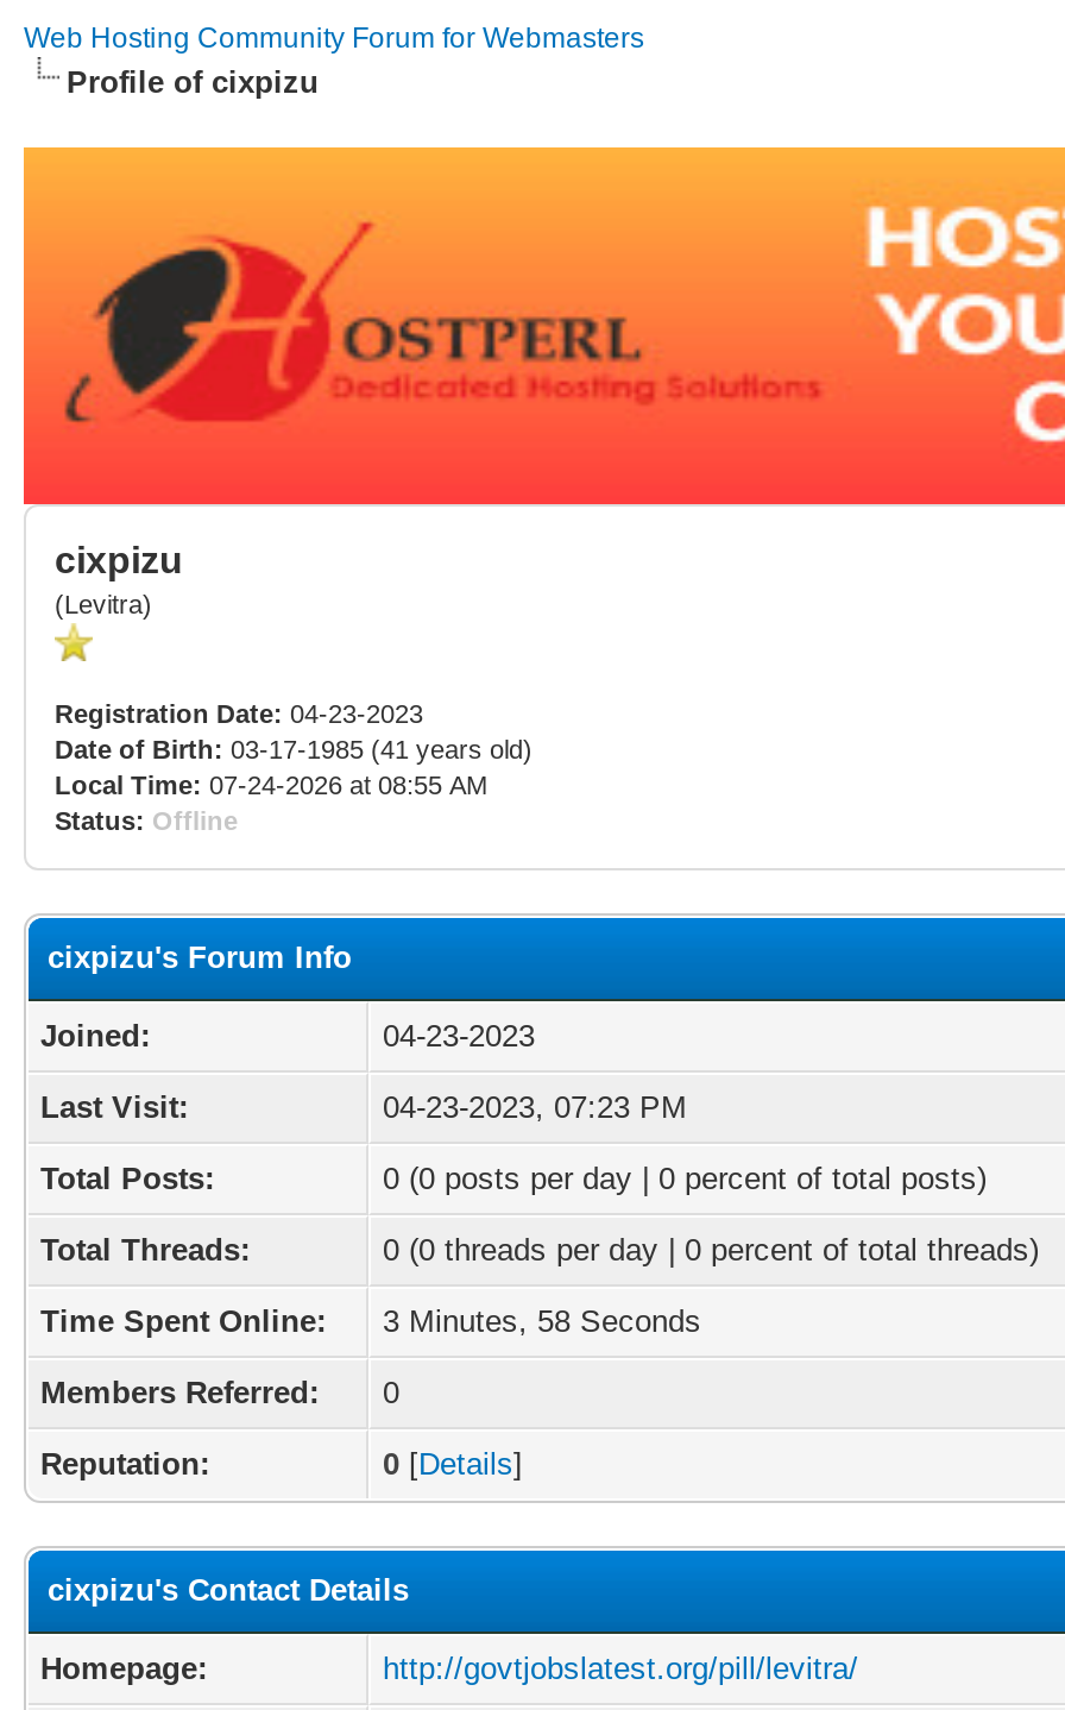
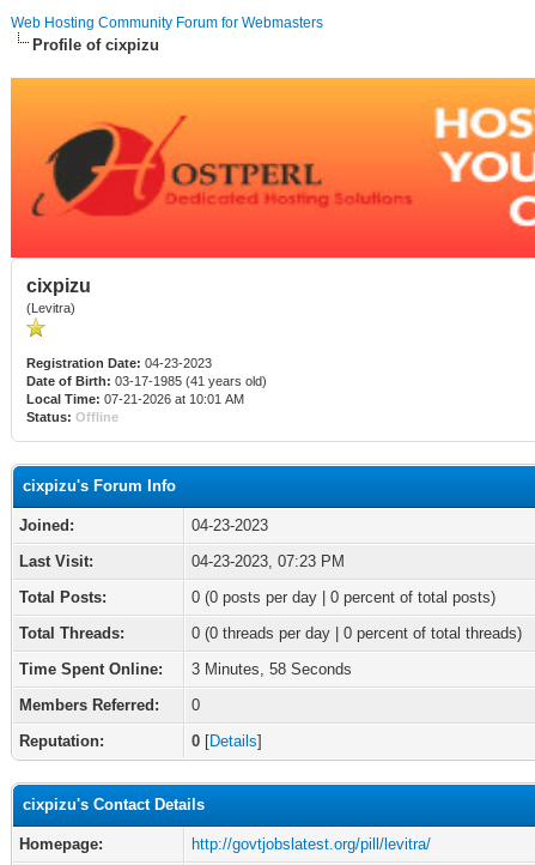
[55,771,487,799] Local Time: 07-24-2026 at 08:55 AM -> [26,392,244,406] Local Time: 07-21-2026 at 10:01 AM

